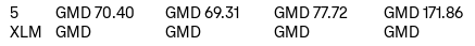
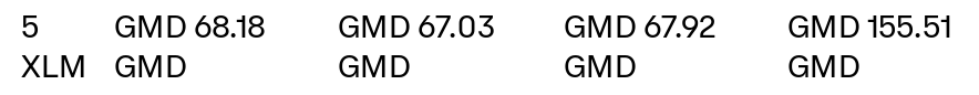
[55,4,135,23] GMD 70.40 -> [114,7,265,47] GMD 68.18
[165,4,239,23] GMD 69.31 -> [338,7,495,47] GMD 67.03
[274,4,348,23] GMD 77.72 -> [564,7,717,47] GMD 67.92
[384,4,463,23] GMD 171.86 -> [787,7,951,47] GMD 155.51

